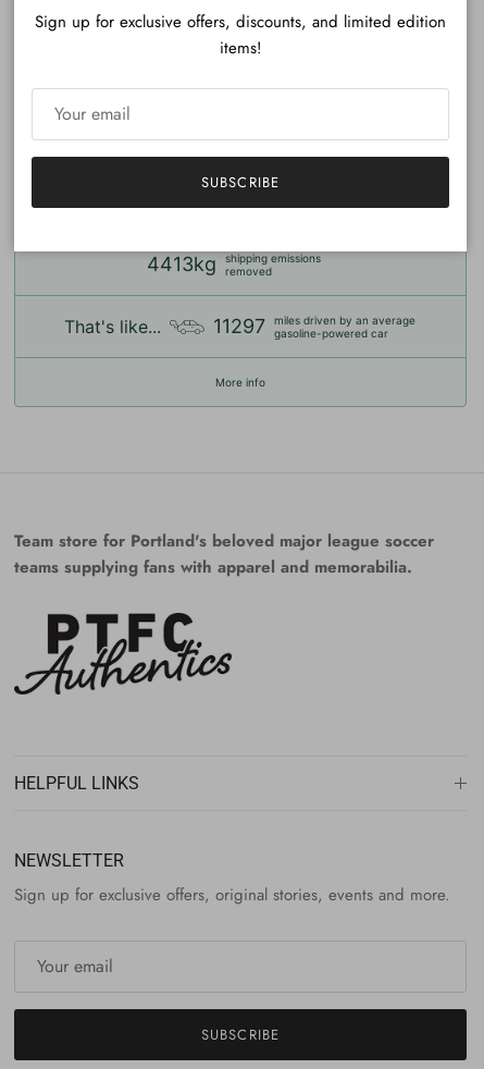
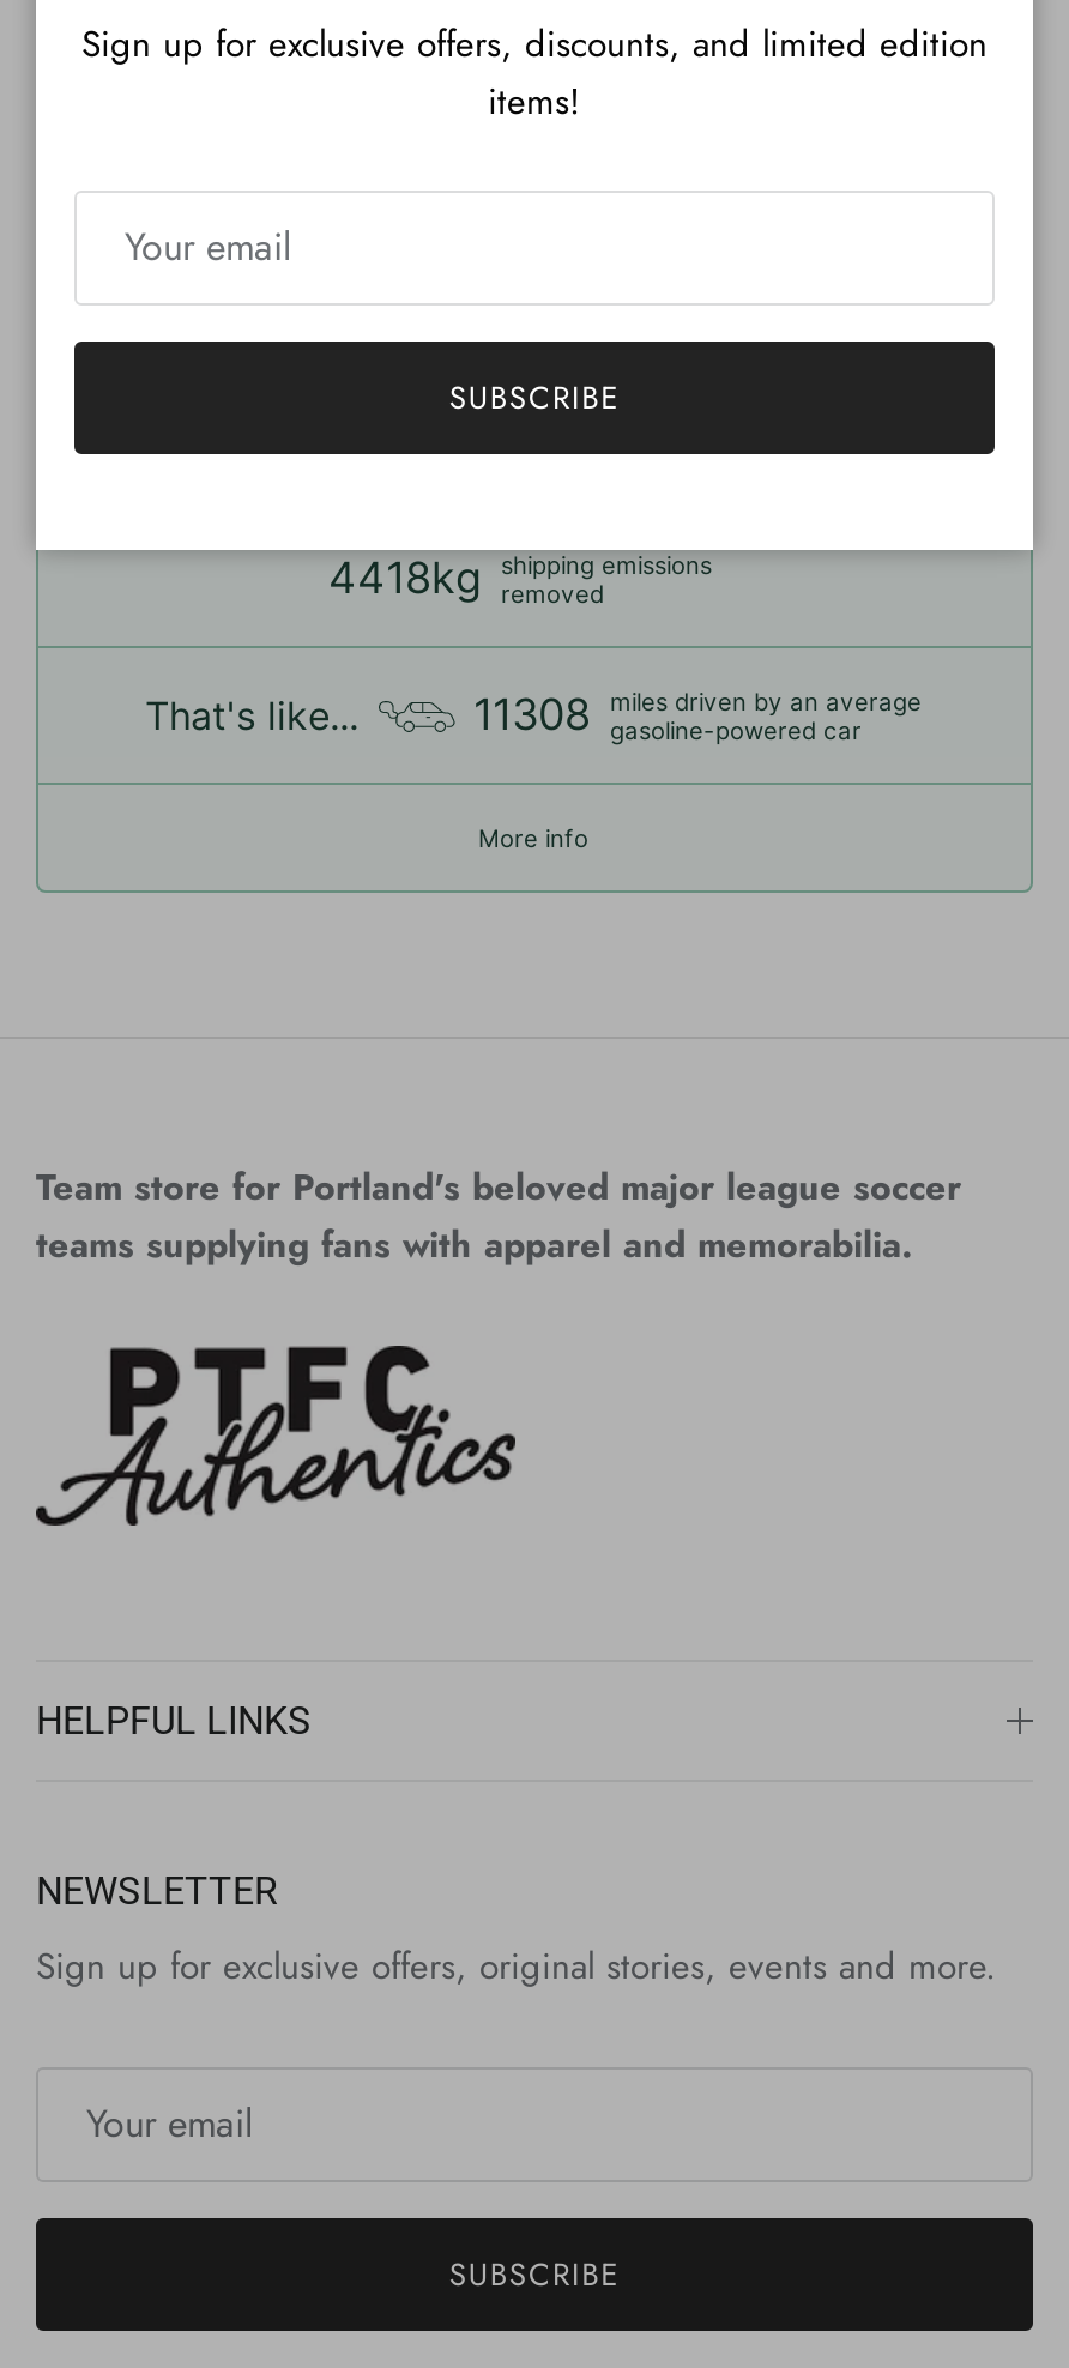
[147,252,321,278] 4413kg shipping emissions removed -> [328,551,712,608] 4418kg shipping emissions removed
[213,314,415,340] 11297 miles driven by an average gasoline-powered car -> [473,687,922,745] 11308 miles driven by an average gasoline-powered car

